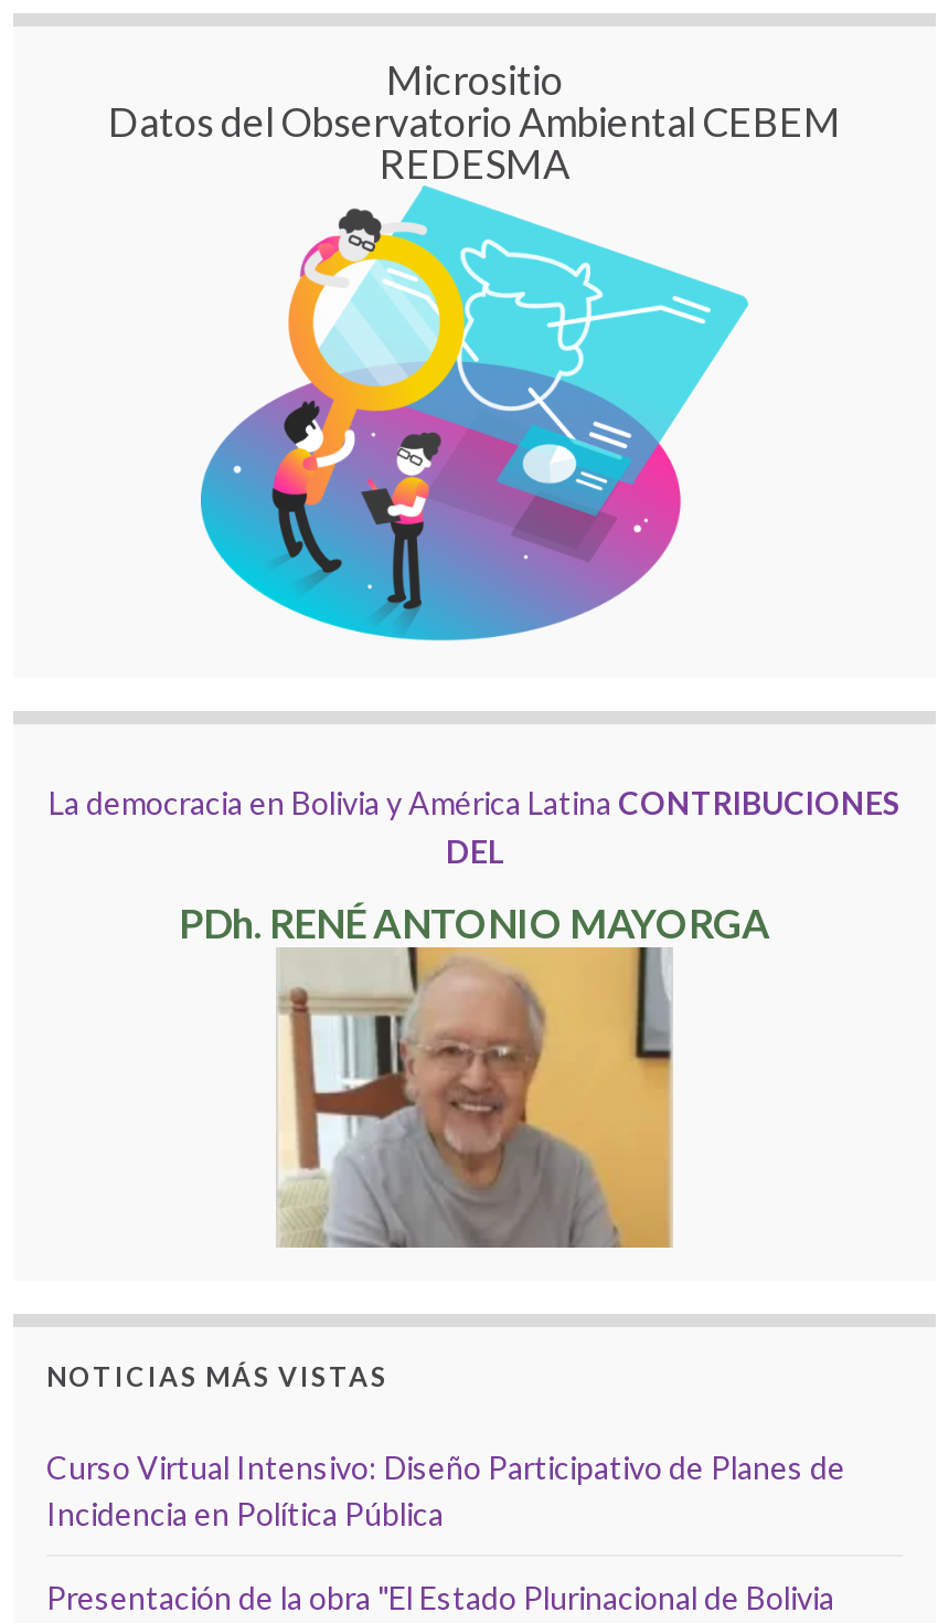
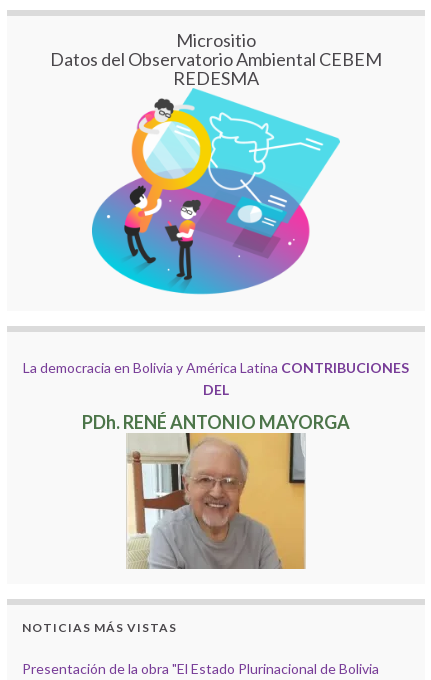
[46,1449,845,1533] Curso Virtual Intensivo: Diseño Participativo de Planes de | Incidencia en Política Pública -> none

